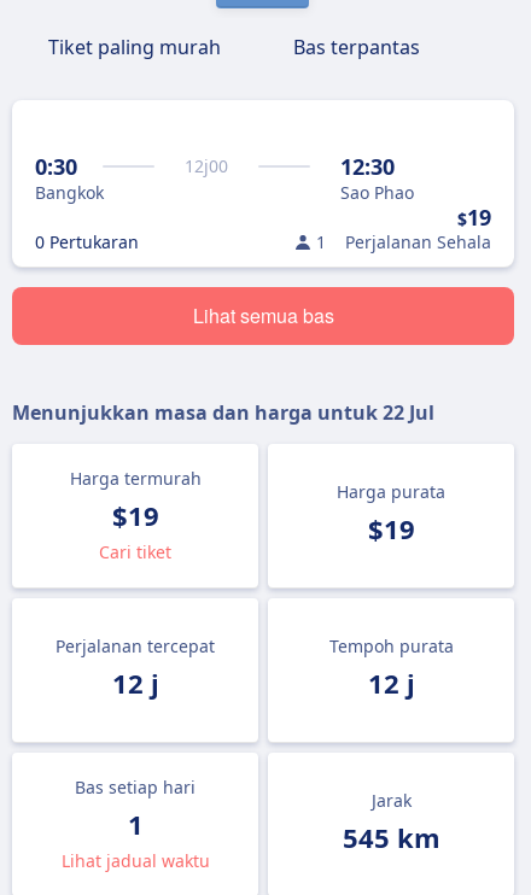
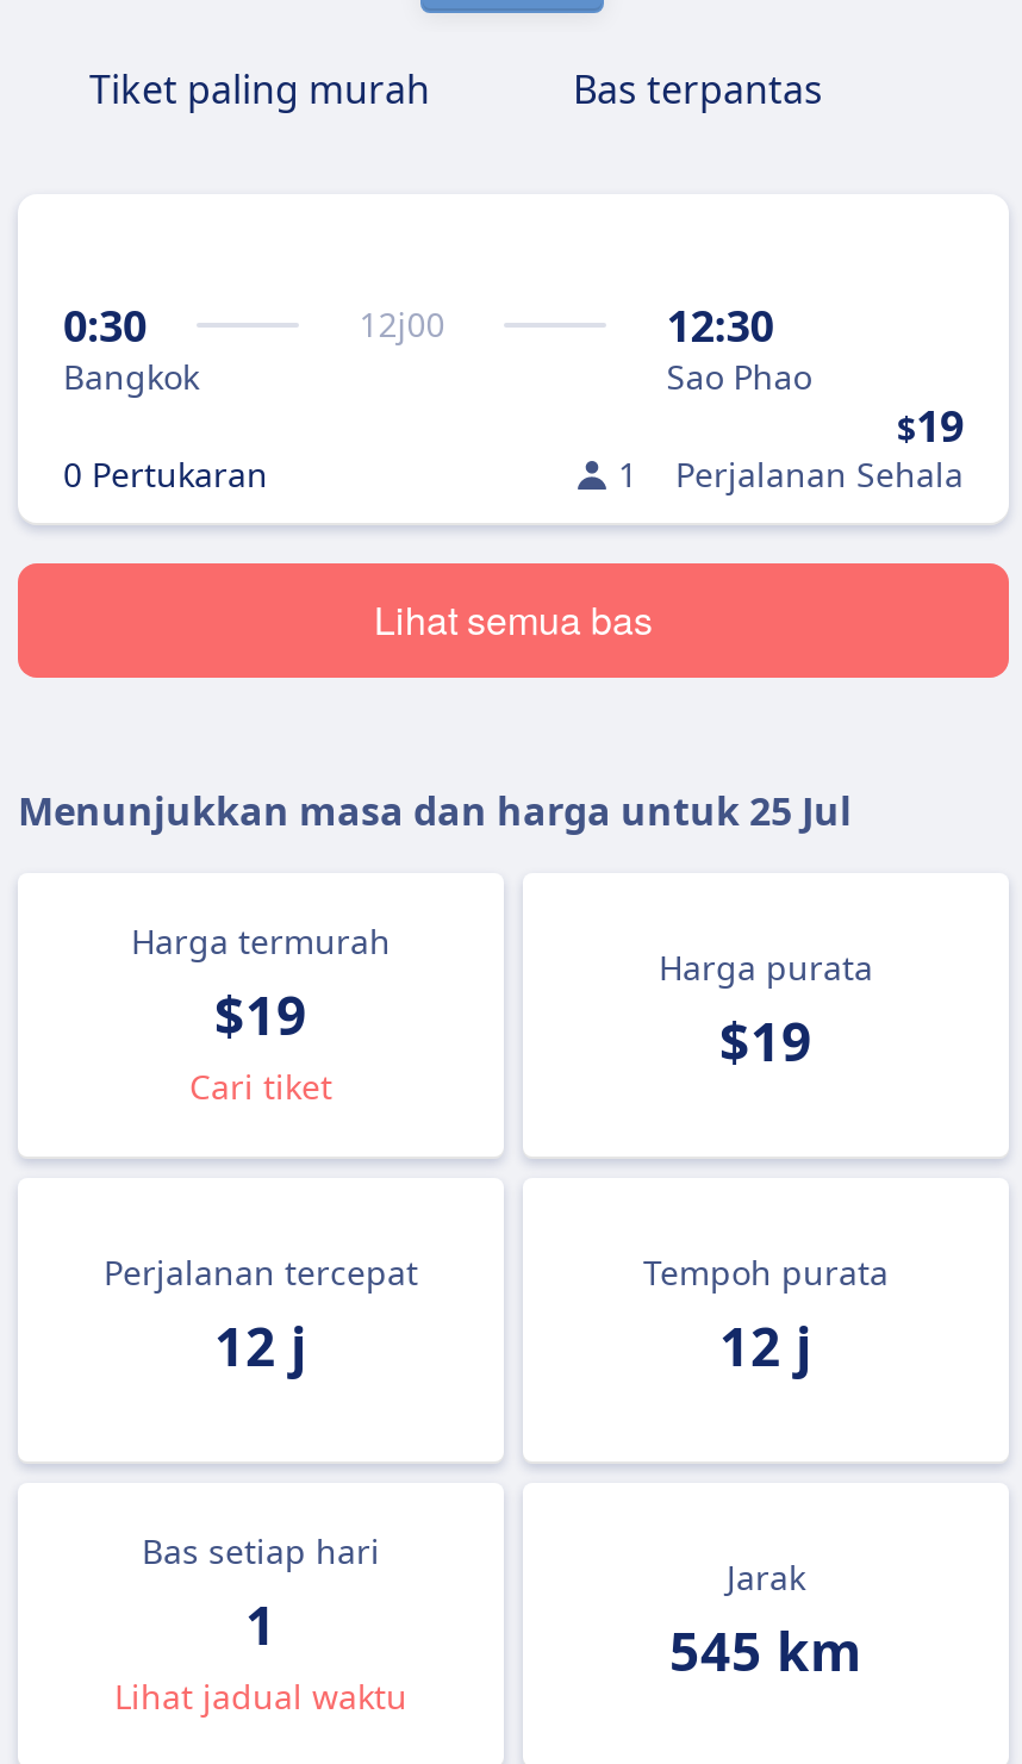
[12,399,434,426] Menunjukkan masa dan harga untuk 22 Jul -> [18,785,852,837] Menunjukkan masa dan harga untuk 25 Jul

